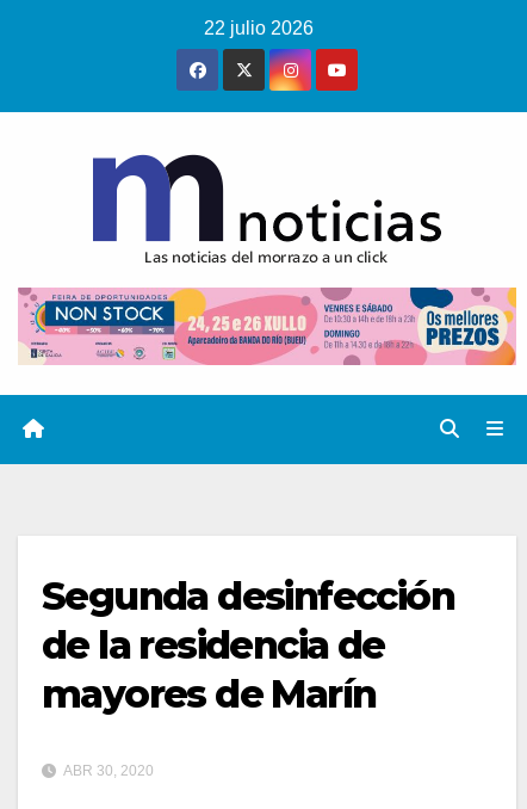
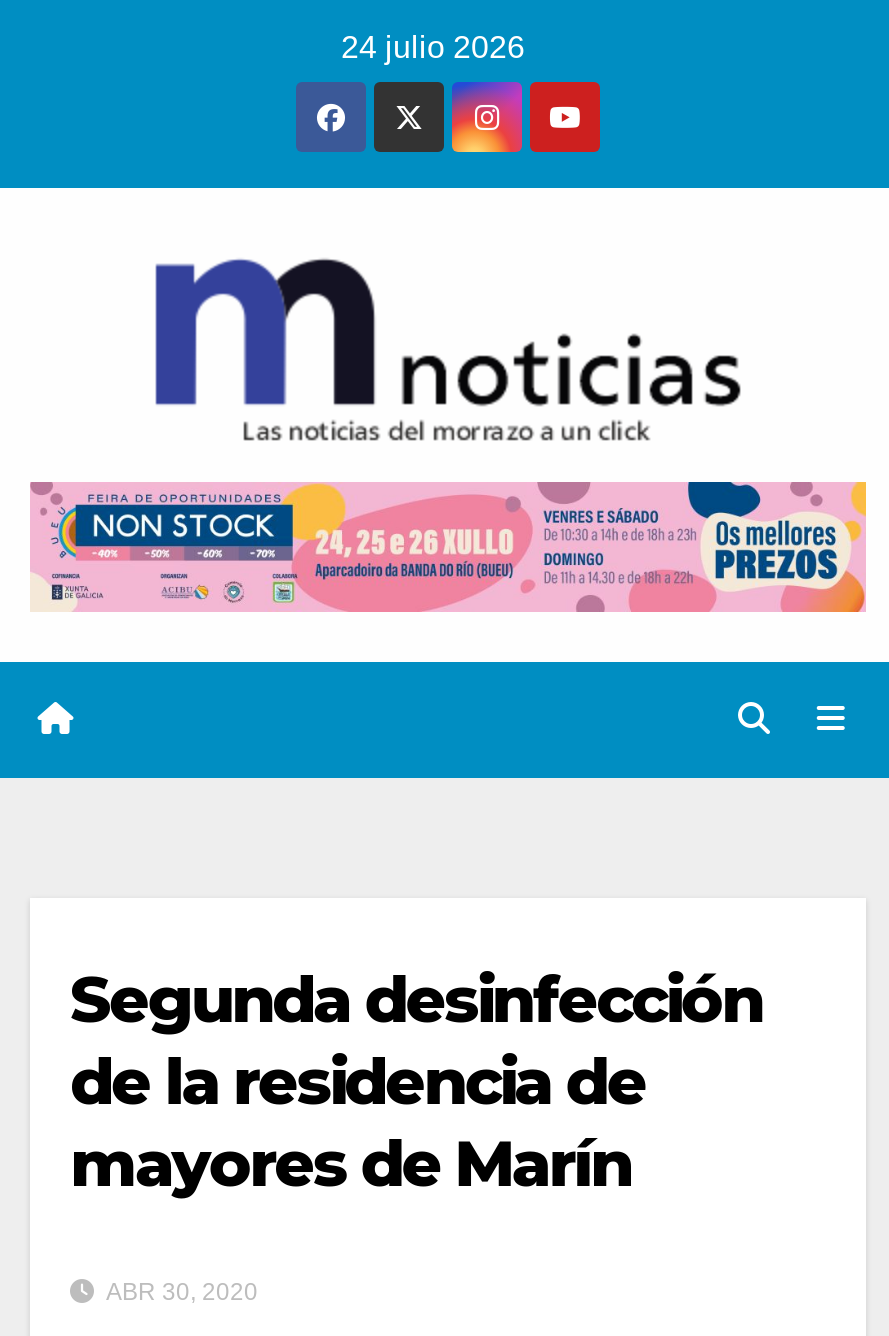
[203,18,313,38] 22 julio 2026 -> [341,30,525,64] 24 julio 2026

